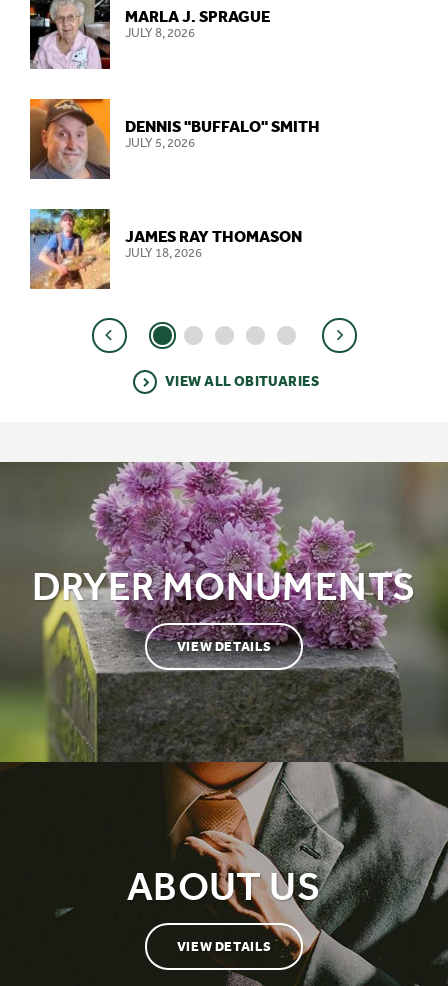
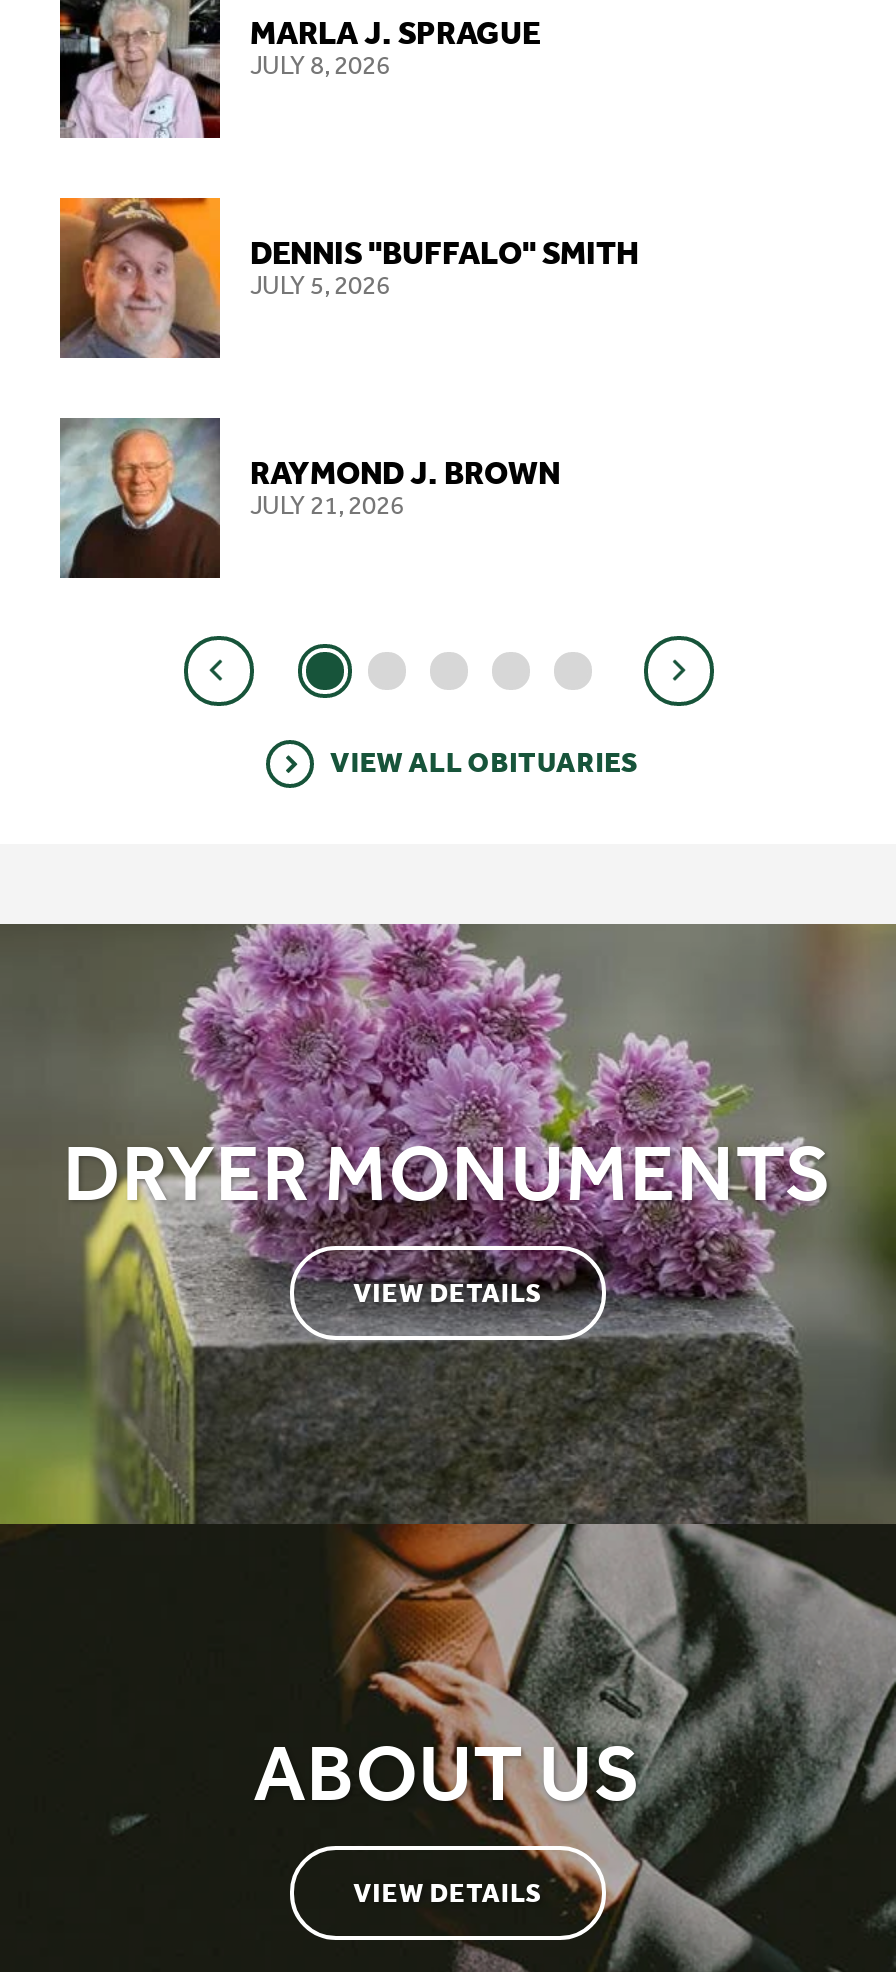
[30,208,302,290] [image] | JAMES RAY THOMASON | JULY 18, 2026 -> [58,416,560,580] [image] | RAYMOND J. BROWN | JULY 21, 2026

